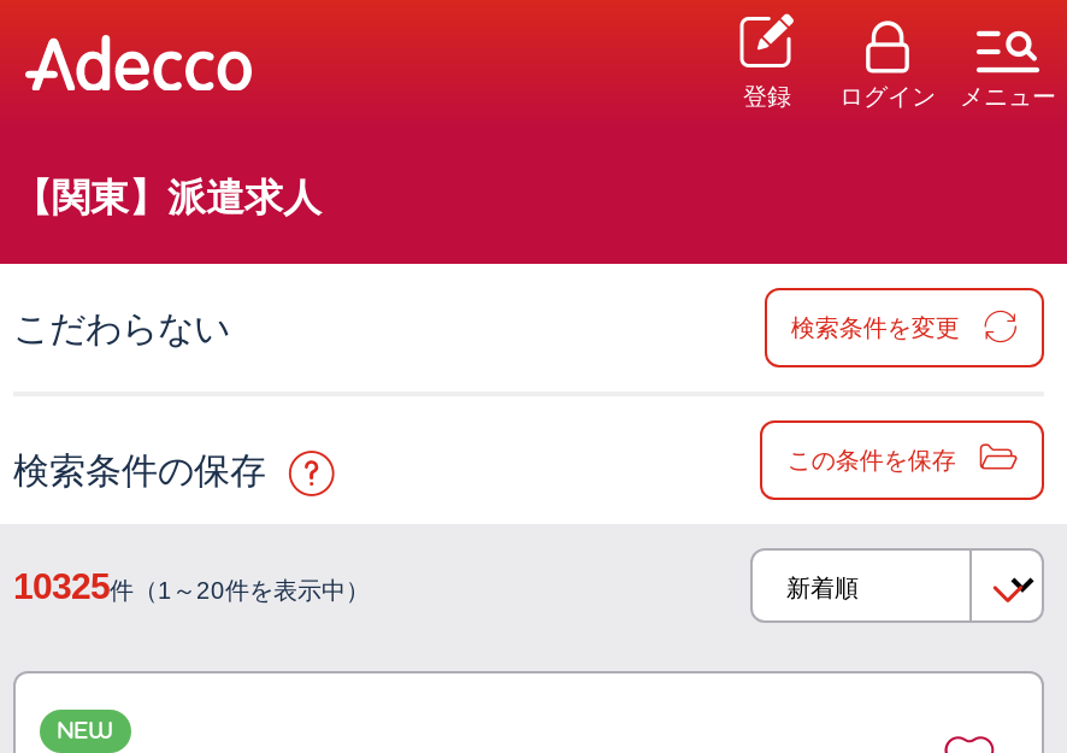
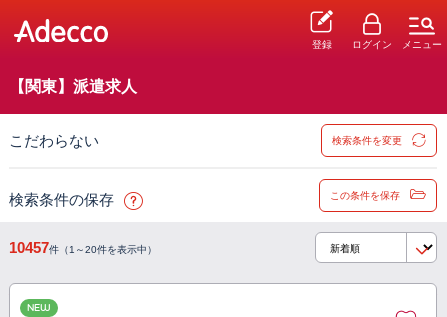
[13,565,370,606] 10325件（1～20件を表示中） -> [9,239,157,256] 10457件（1～20件を表示中）

